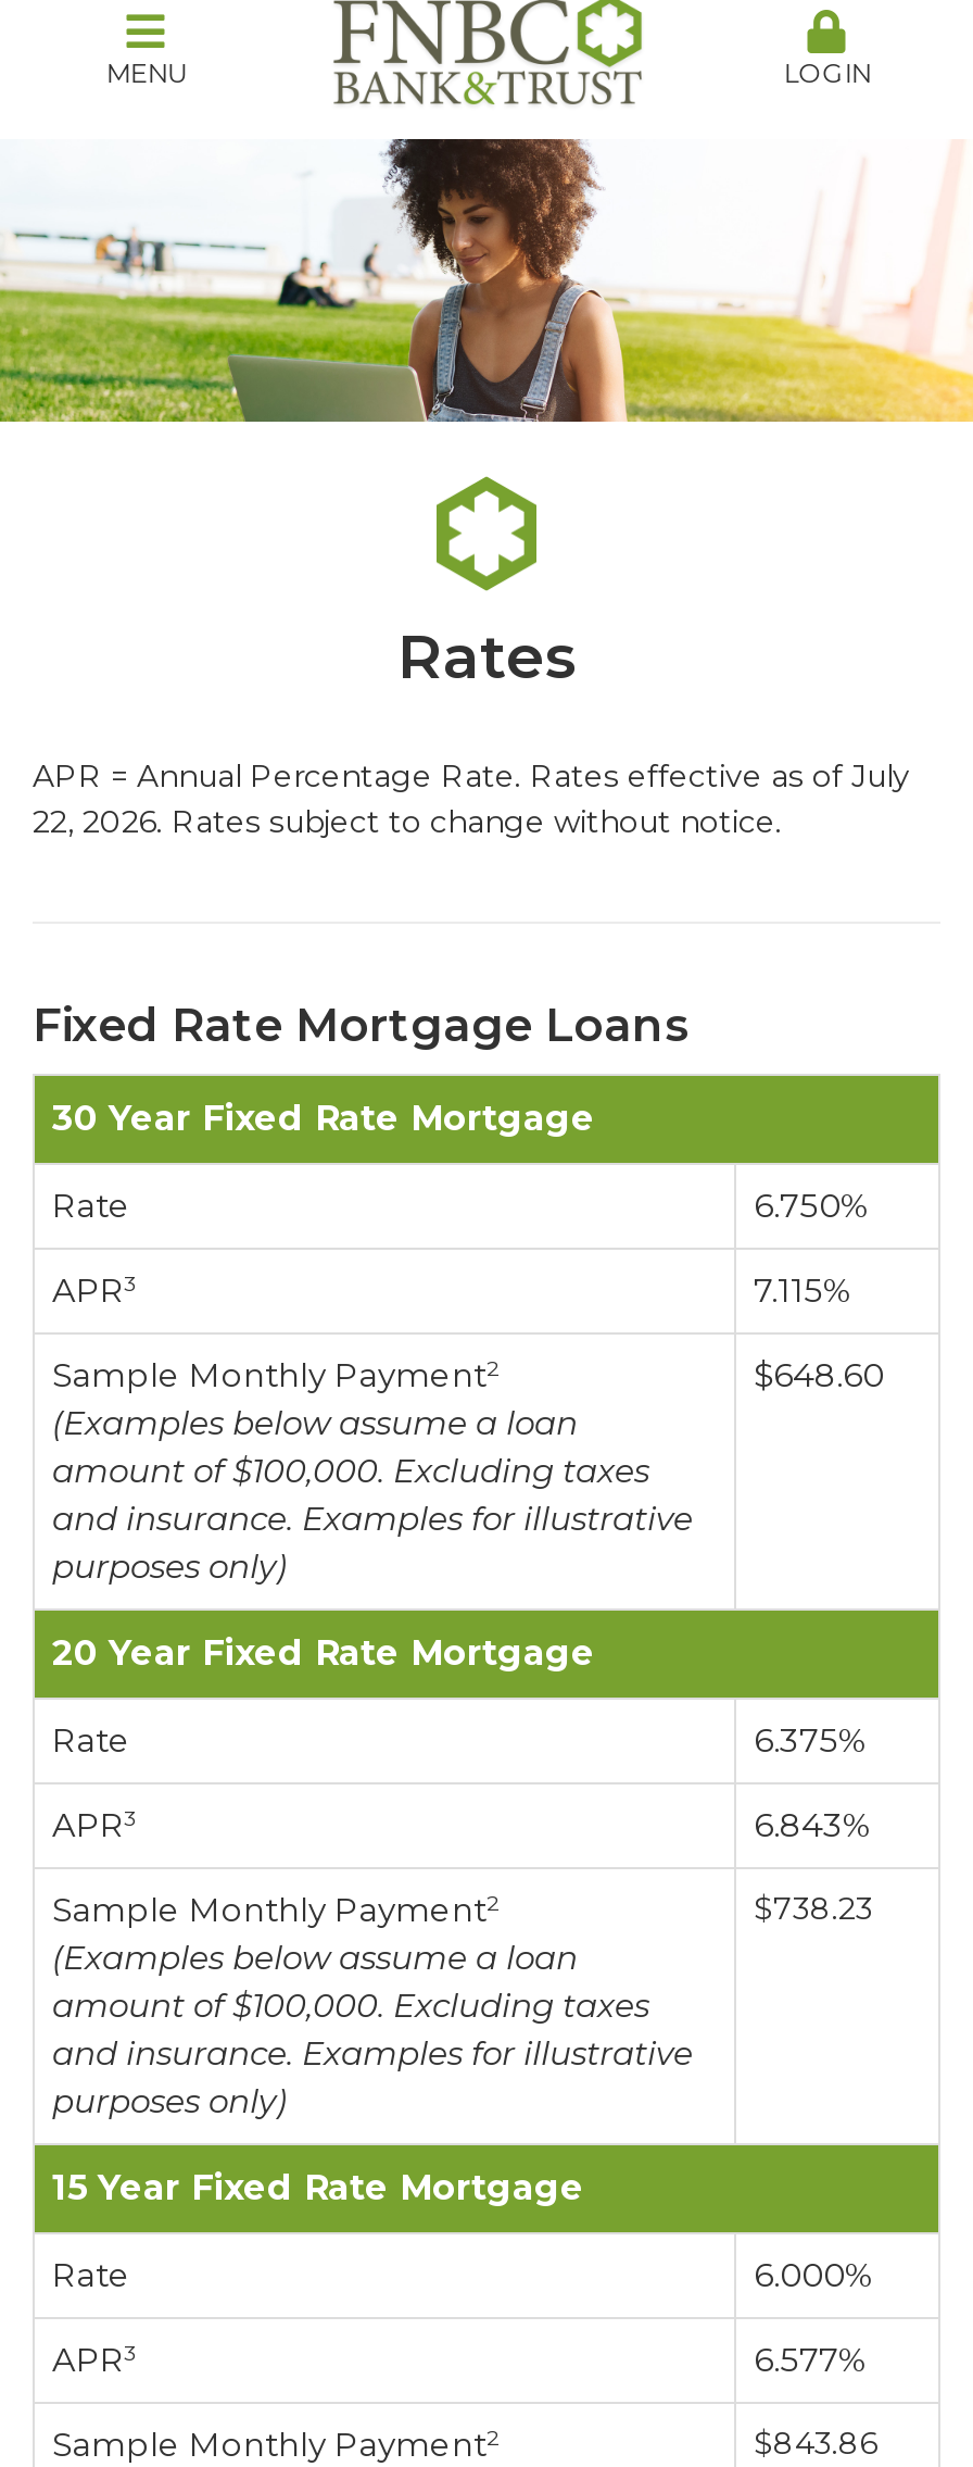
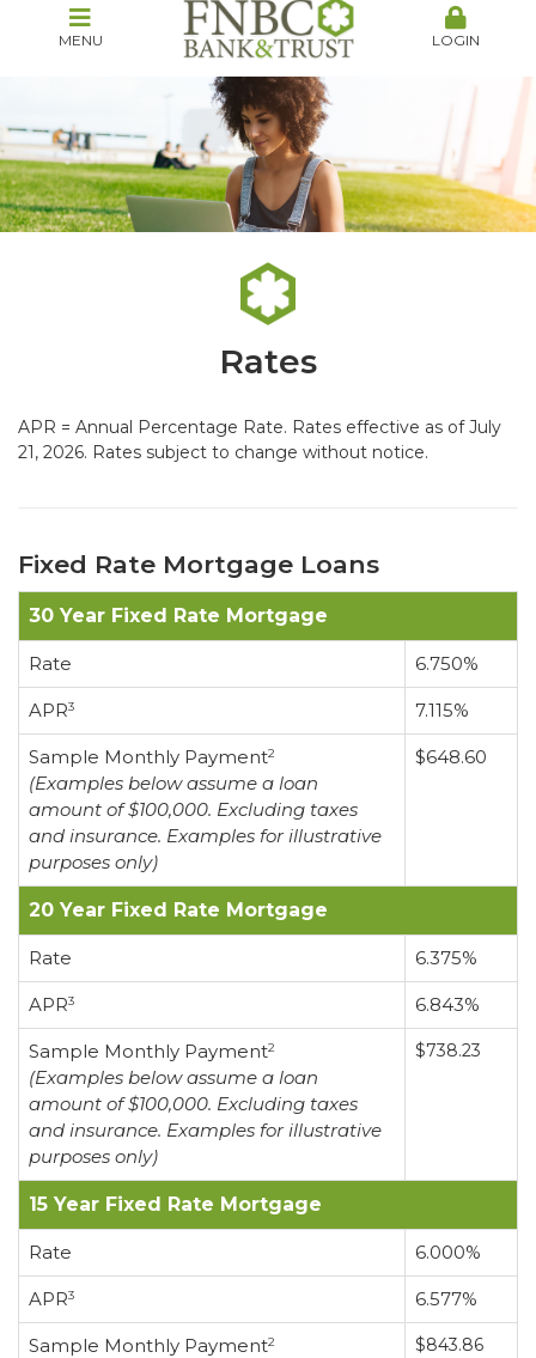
[33,802,782,841] 22, 2026. Rates subject to change without notice. -> [18,441,428,463] 21, 2026. Rates subject to change without notice.

